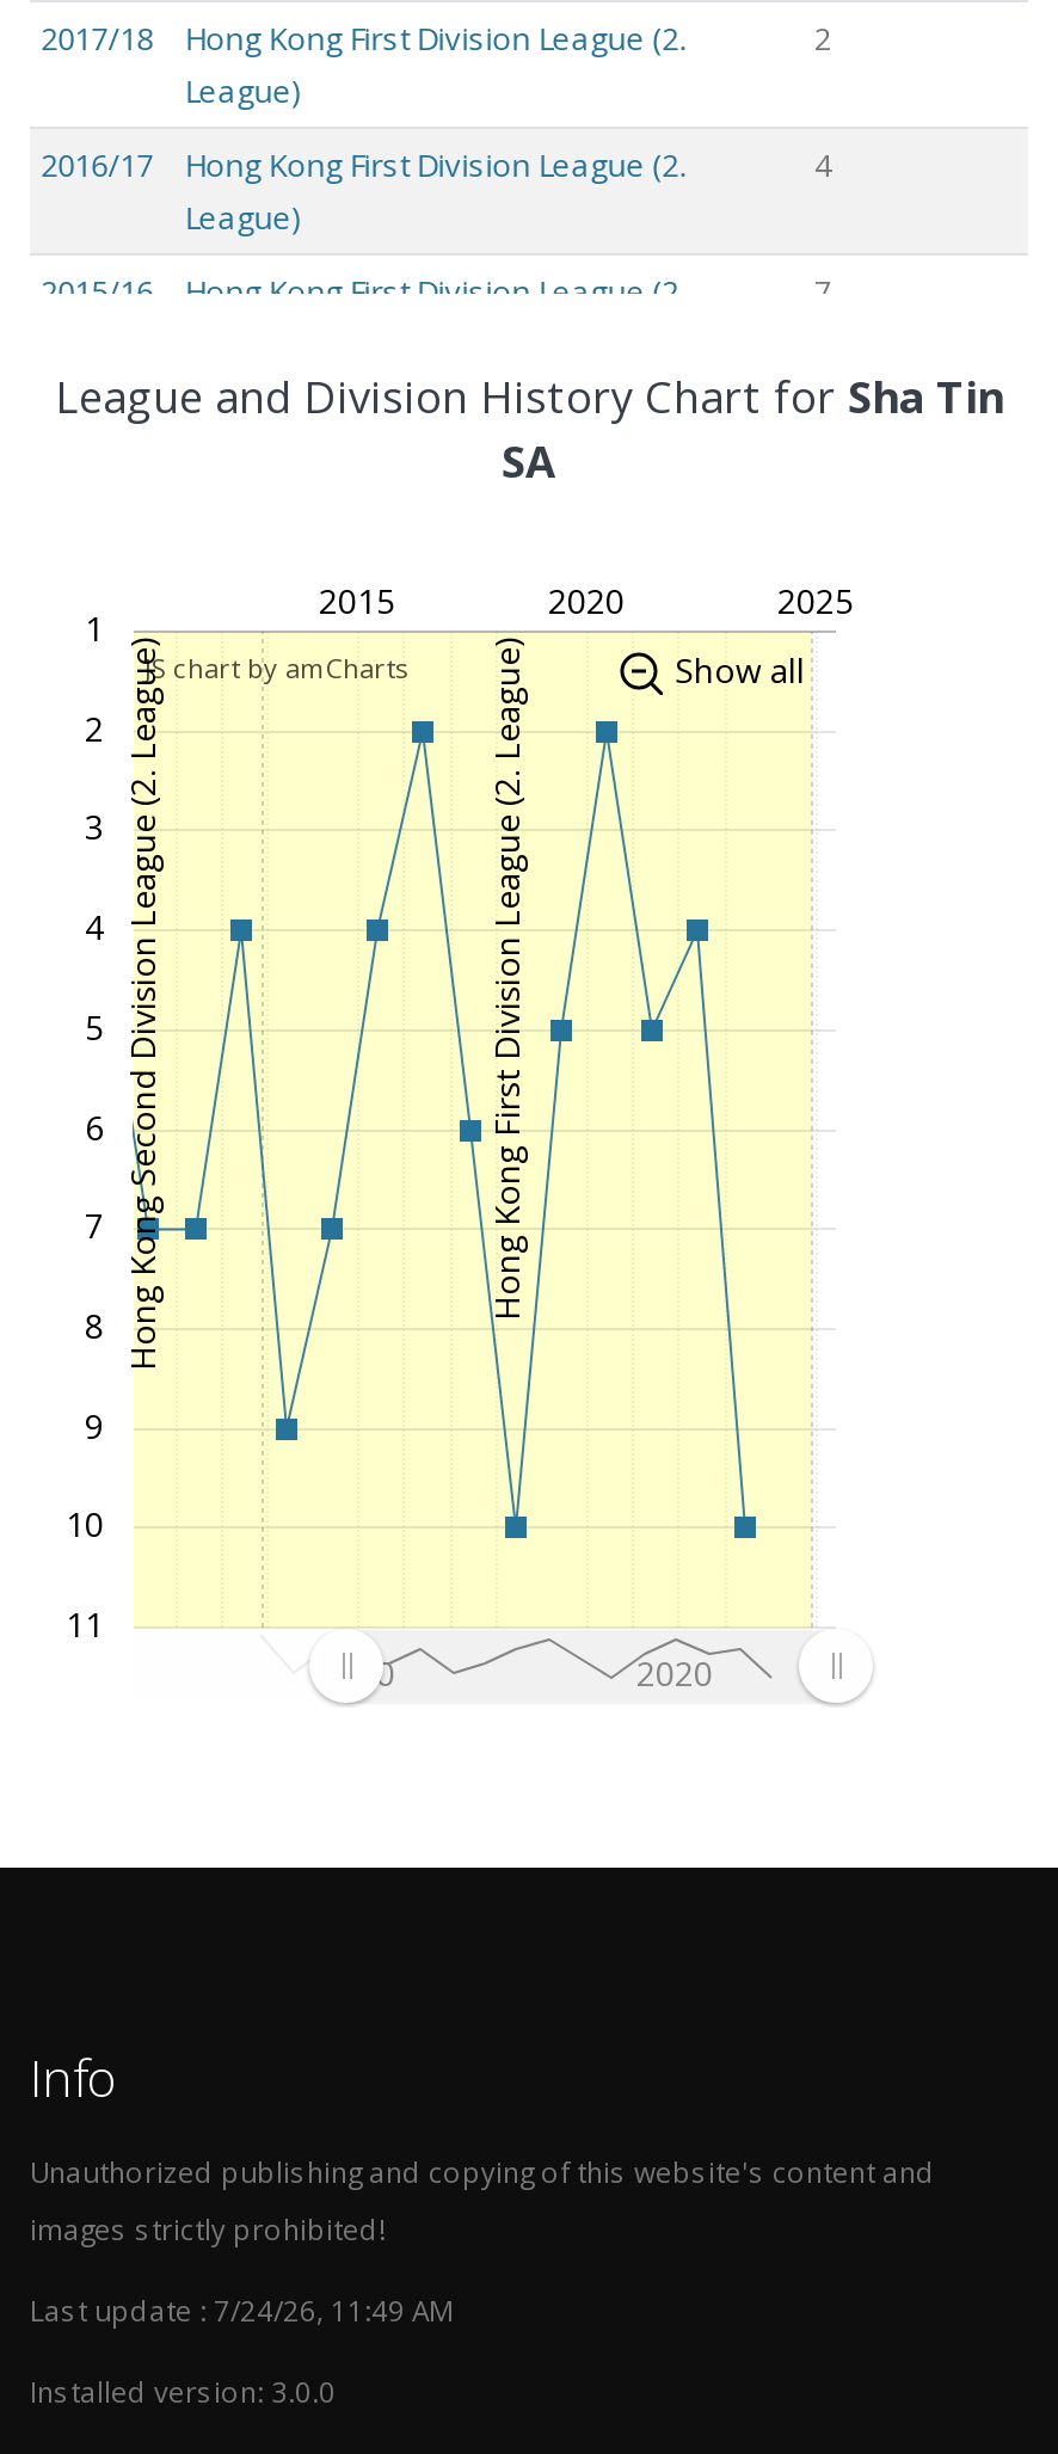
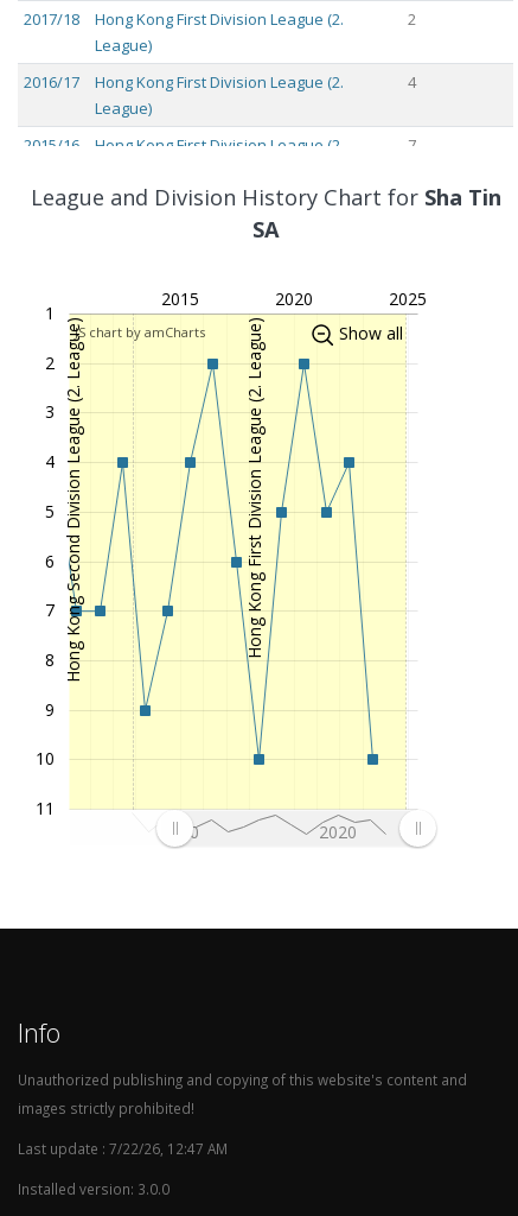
[30,2290,453,2329] Last update : 7/24/26, 11:49 AM -> [18,1139,228,1158] Last update : 7/22/26, 12:47 AM

